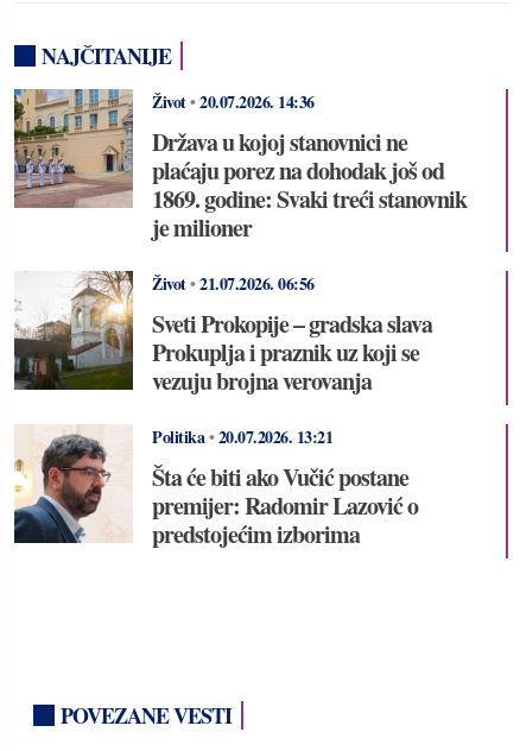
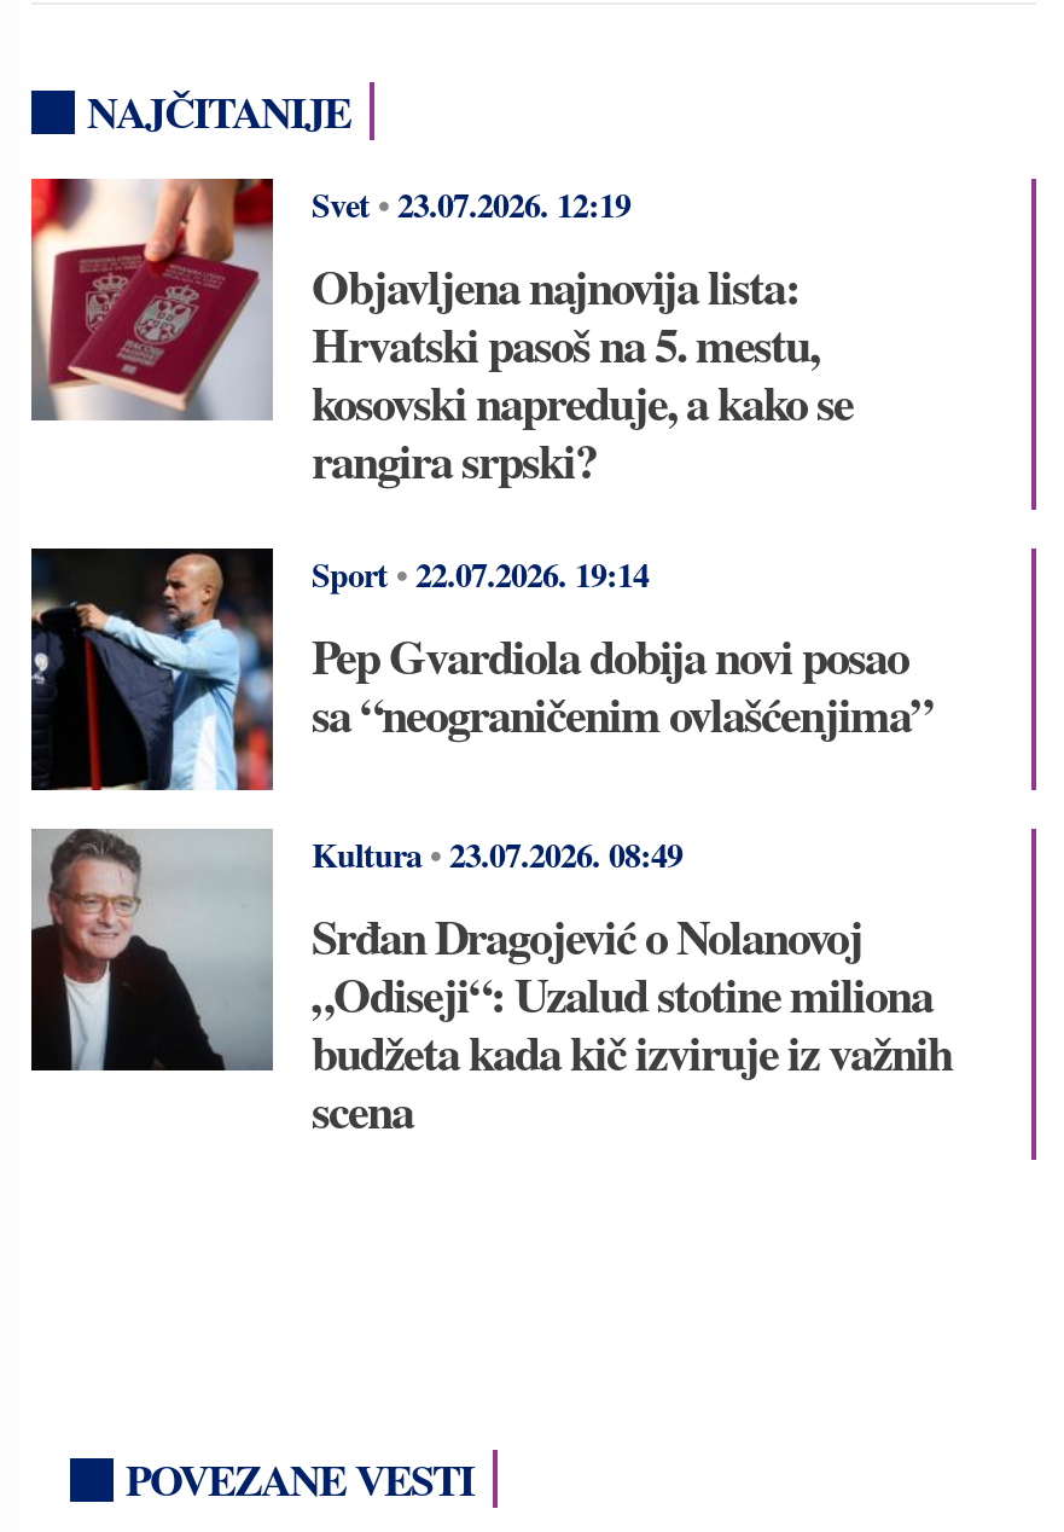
[13,88,467,245] [image] | Život •20.07.2026. 14:36 | Država u kojoj stanovnici ne | plaćaju porez na dohodak još od | 1869. godine: Svaki treći stanovnik | je milioner -> [29,176,853,496] [image] | Svet •23.07.2026. 12:19 | Objavljena najnovija lista: | Hrvatski pasoš na 5. mestu, | kosovski napreduje, a kako se | rangira srpski?
[13,270,432,398] [image] | Život • 21.07.2026. 06:56 | Sveti Prokopije – gradska slava | Prokuplja i praznik uz koji se | vezuju brojna verovanja -> [29,546,932,793] [image] | Sport •22.07.2026. 19:14 | Pep Gvardiola dobija novi posao | sa “neograničenim ovlašćenjima”
[13,409,418,551] [image] | Politika • 20.07.2026. 13:21 | Šta će biti ako Vučić postane | premijer: Radomir Lazović o | predstojećim izborima -> [29,826,952,1146] [image] | Kultura •23.07.2026. 08:49 | Srđan Dragojević o Nolanovoj | „Odiseji“: Uzalud stotine miliona | budžeta kada kič izviruje iz važnih | scena

